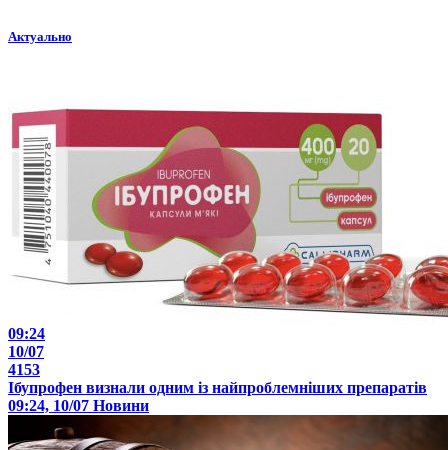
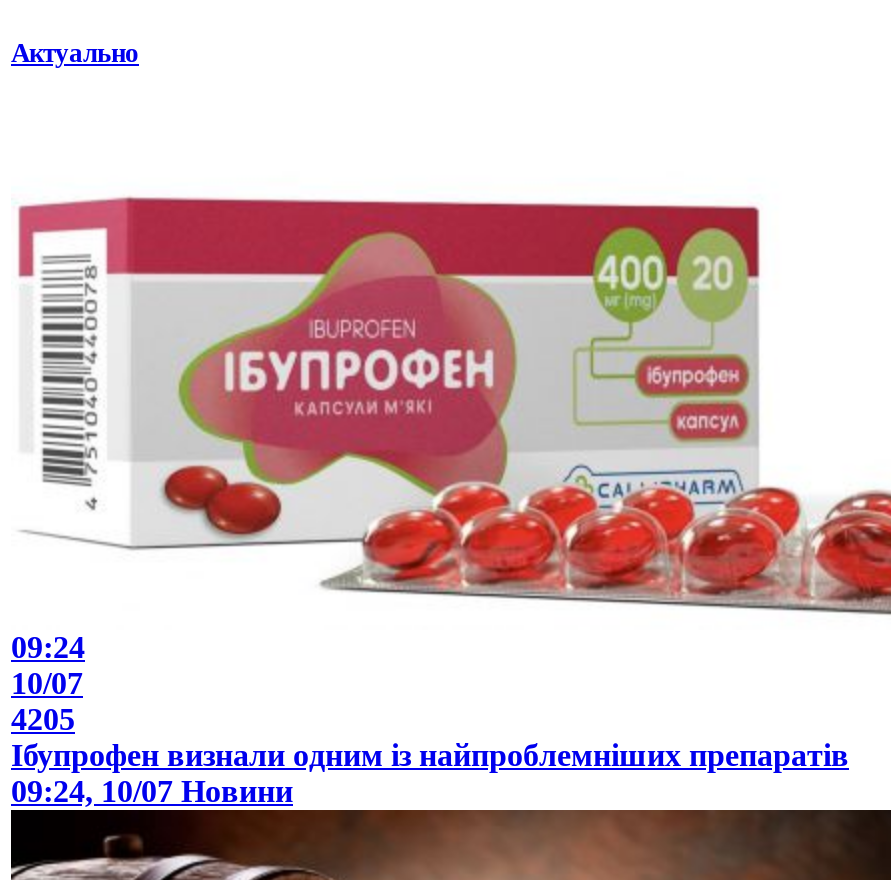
[8,361,40,378] 4153 -> [11,703,75,737] 4205

